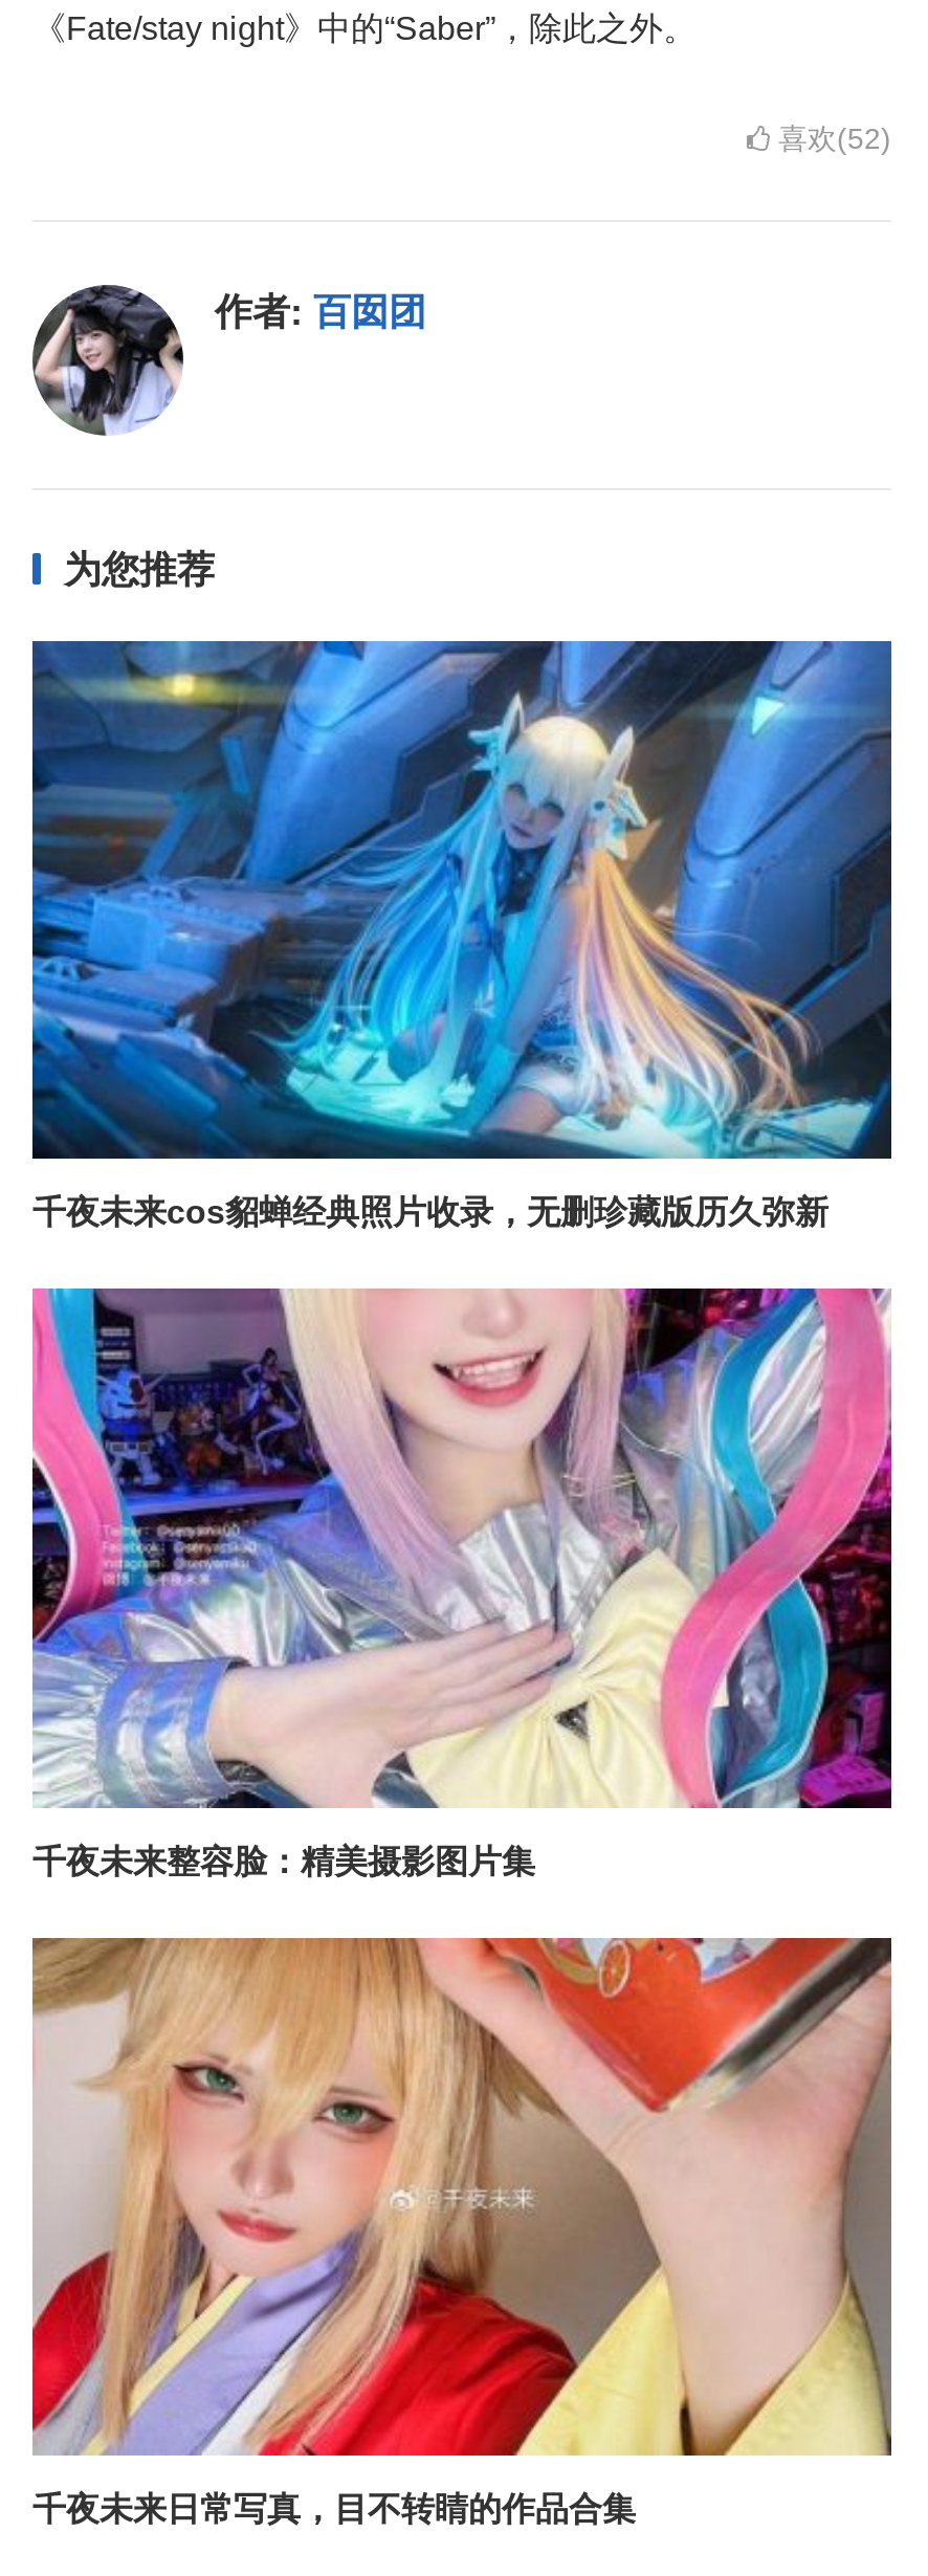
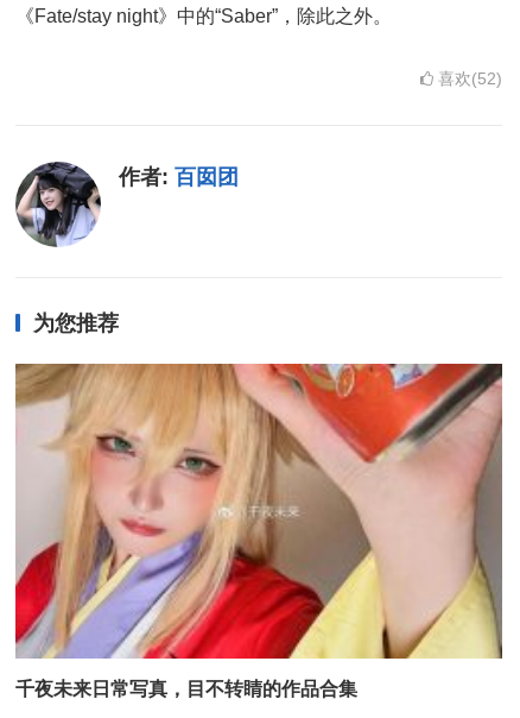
[30,639,893,1231] [image] | 千夜未来cos貂蝉经典照片收录，无删珍藏版历久弥新 -> none
[30,1286,893,1879] [image] | 千夜未来整容脸：精美摄影图片集 -> none

